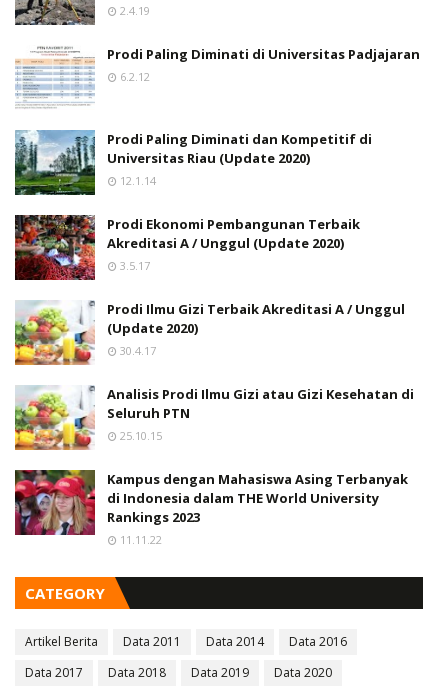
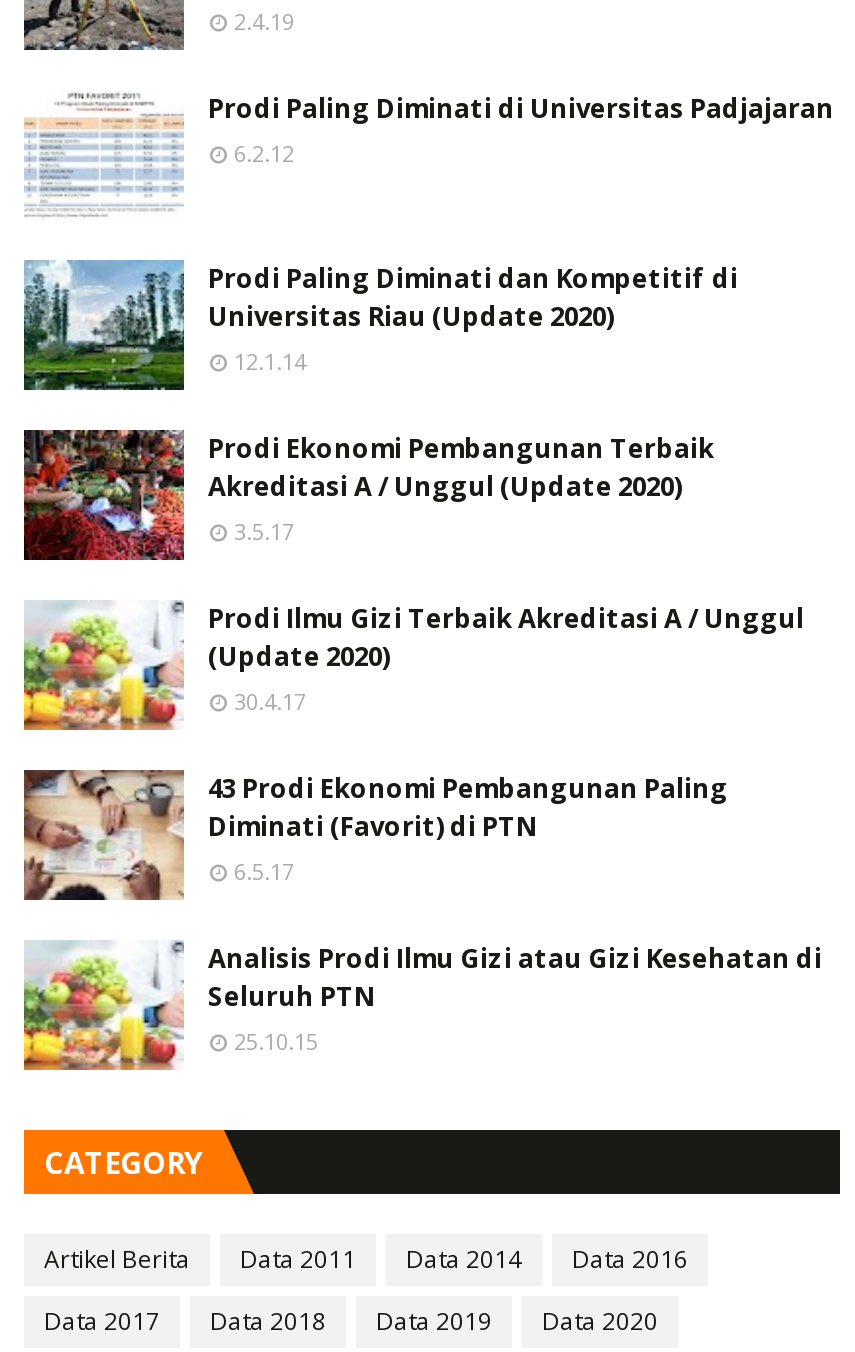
none -> [22,768,728,902] [image] | 43 Prodi Ekonomi Pembangunan Paling | Diminati (Favorit) di PTN | 6.5.17
moved [13,384,414,452] -> [20,938,822,1074]: [image] | Analisis Prodi Ilmu Gizi atau Gizi Kesehatan di | Seluruh PTN | 25.10.15
[14,469,408,547] [image] | Kampus dengan Mahasiswa Asing Terbanyak | di Indonesia dalam THE World University | Rankings 2023 | 11.11.22 -> none

